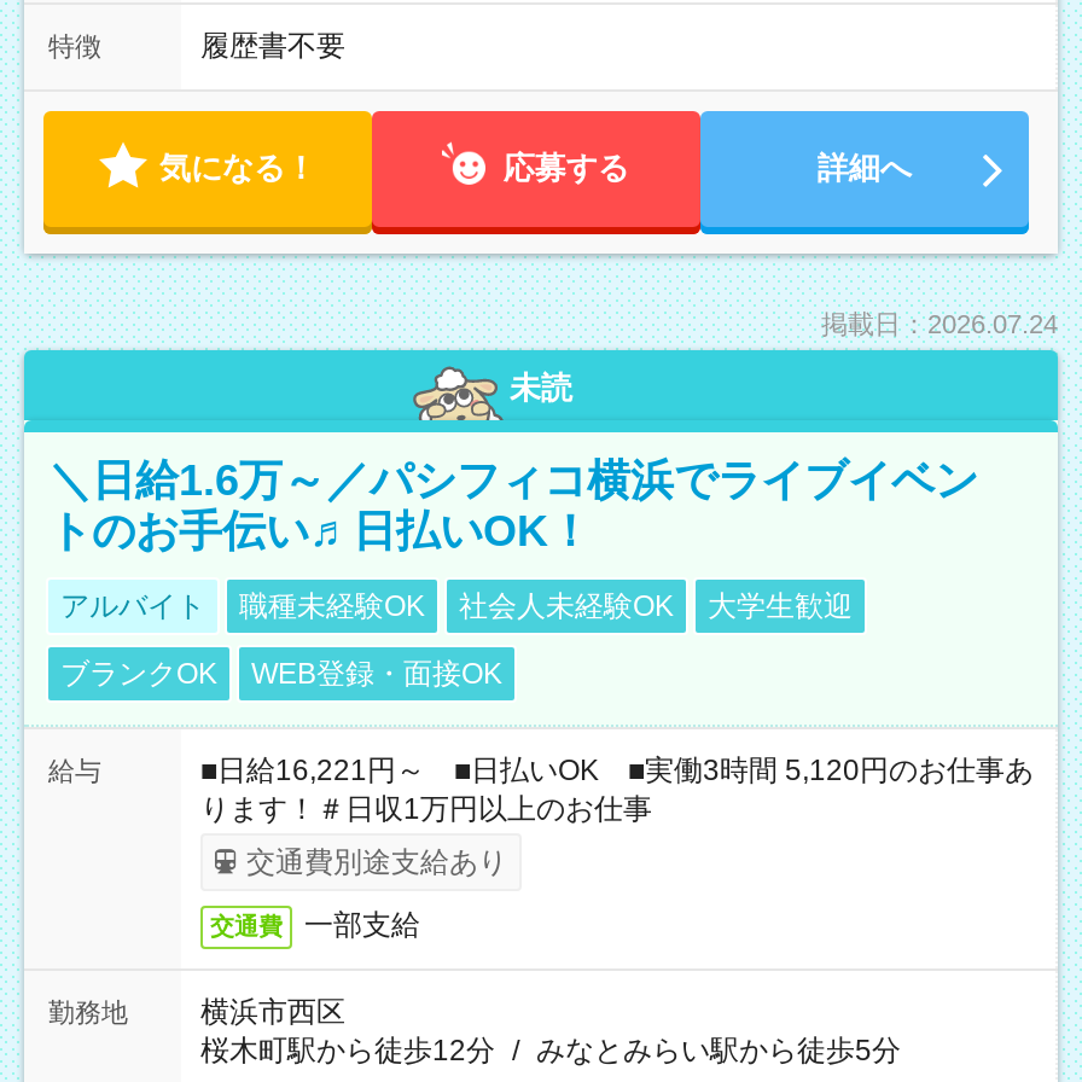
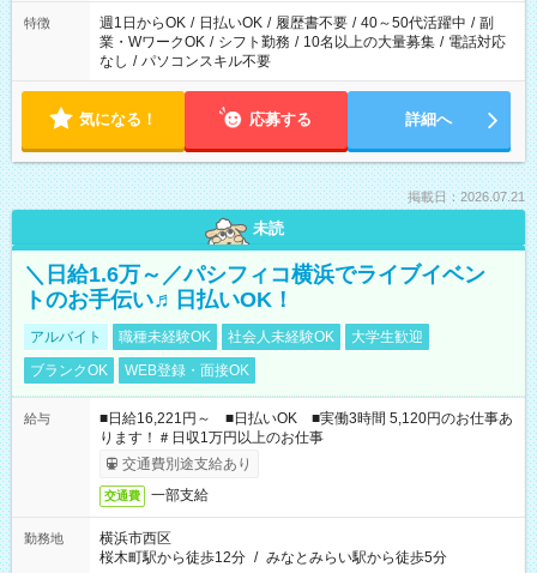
[200,29,345,63] 履歴書不要 -> [99,14,506,70] 週1日からOK / 日払いOK / 履歴書不要 / 40～50代活躍中 / 副 | 業・WワークOK / シフト勤務 / 10名以上の大量募集 / 電話対応 | なし / パソコンスキル不要
[821,309,1058,338] 掲載日：2026.07.24 -> [408,189,525,204] 掲載日：2026.07.21

